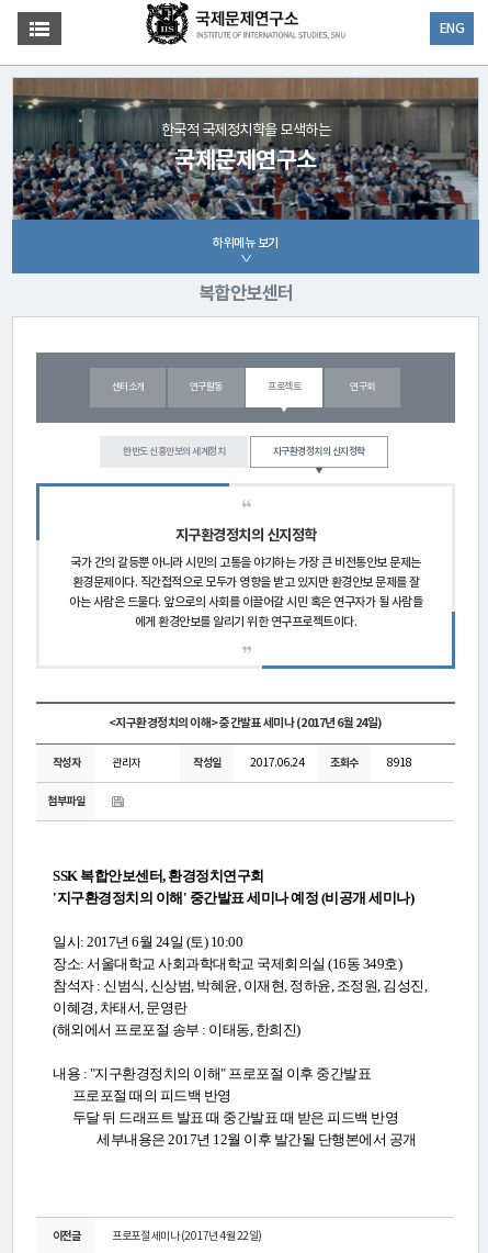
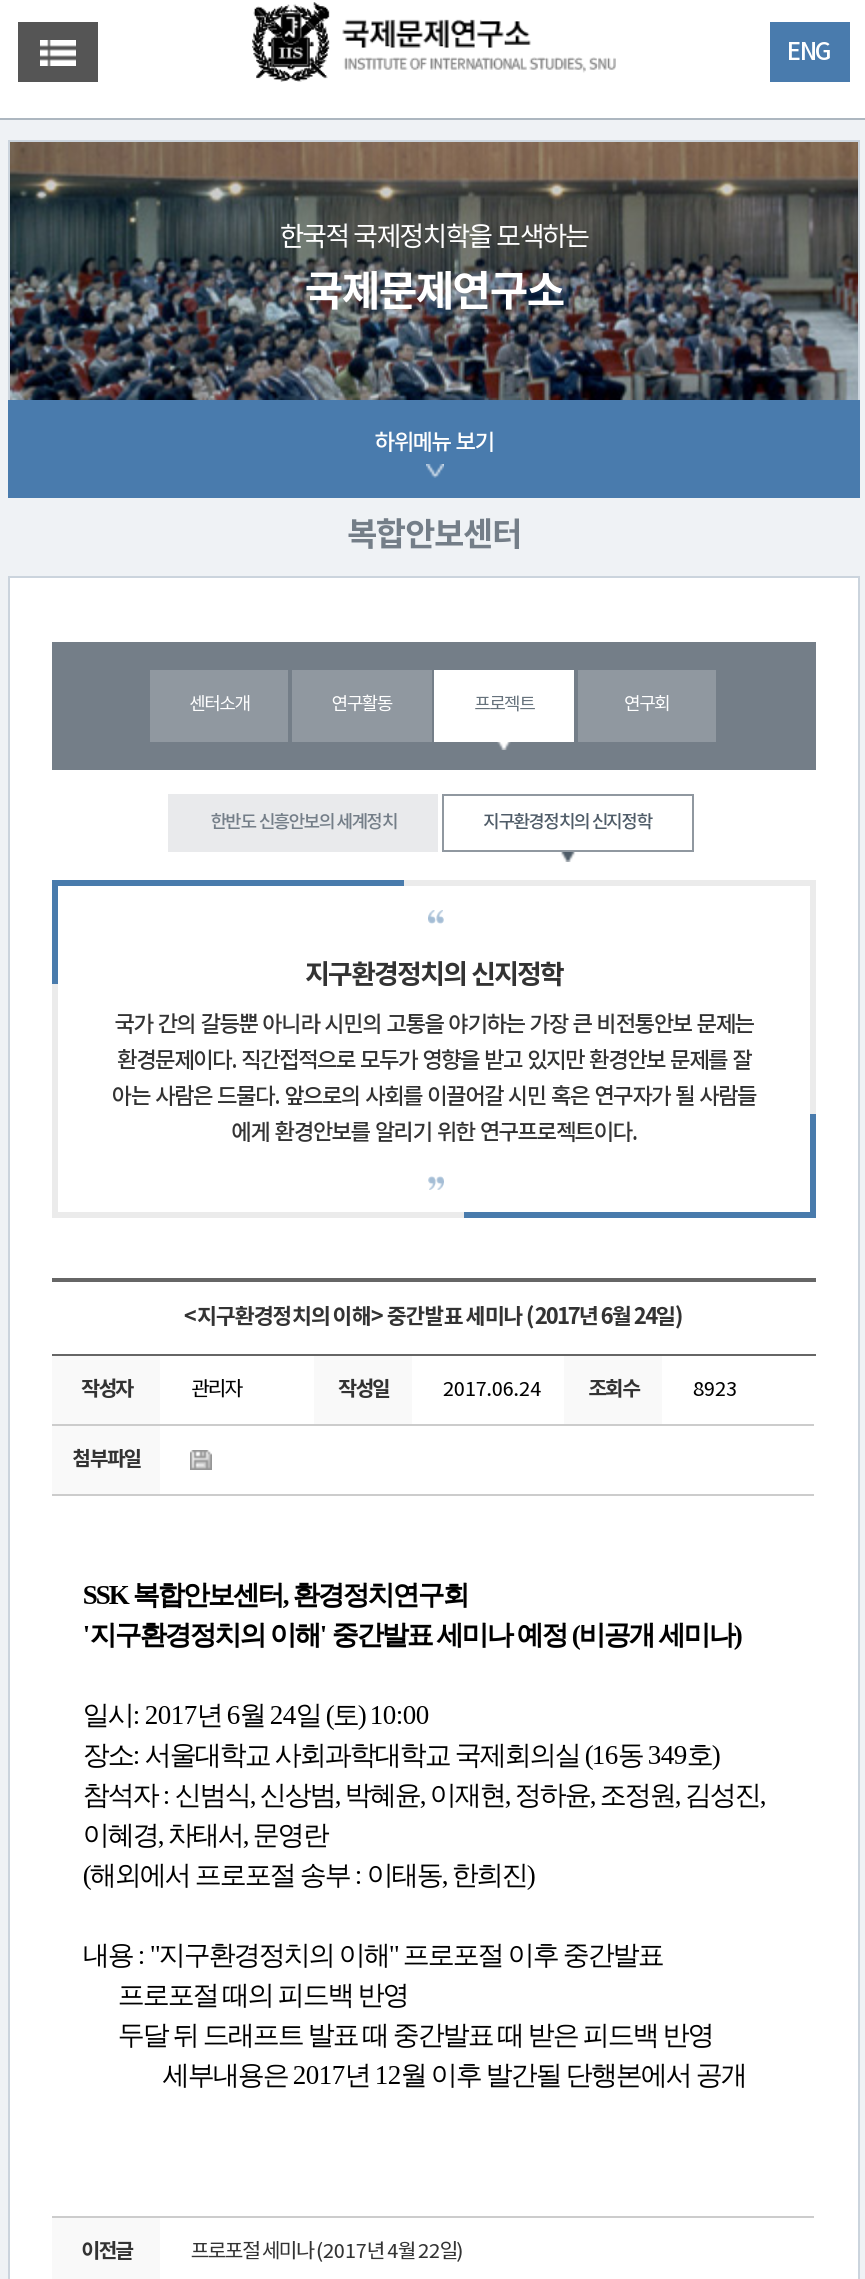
[388,757,412,770] 8918 -> [693,1378,737,1402] 8923

